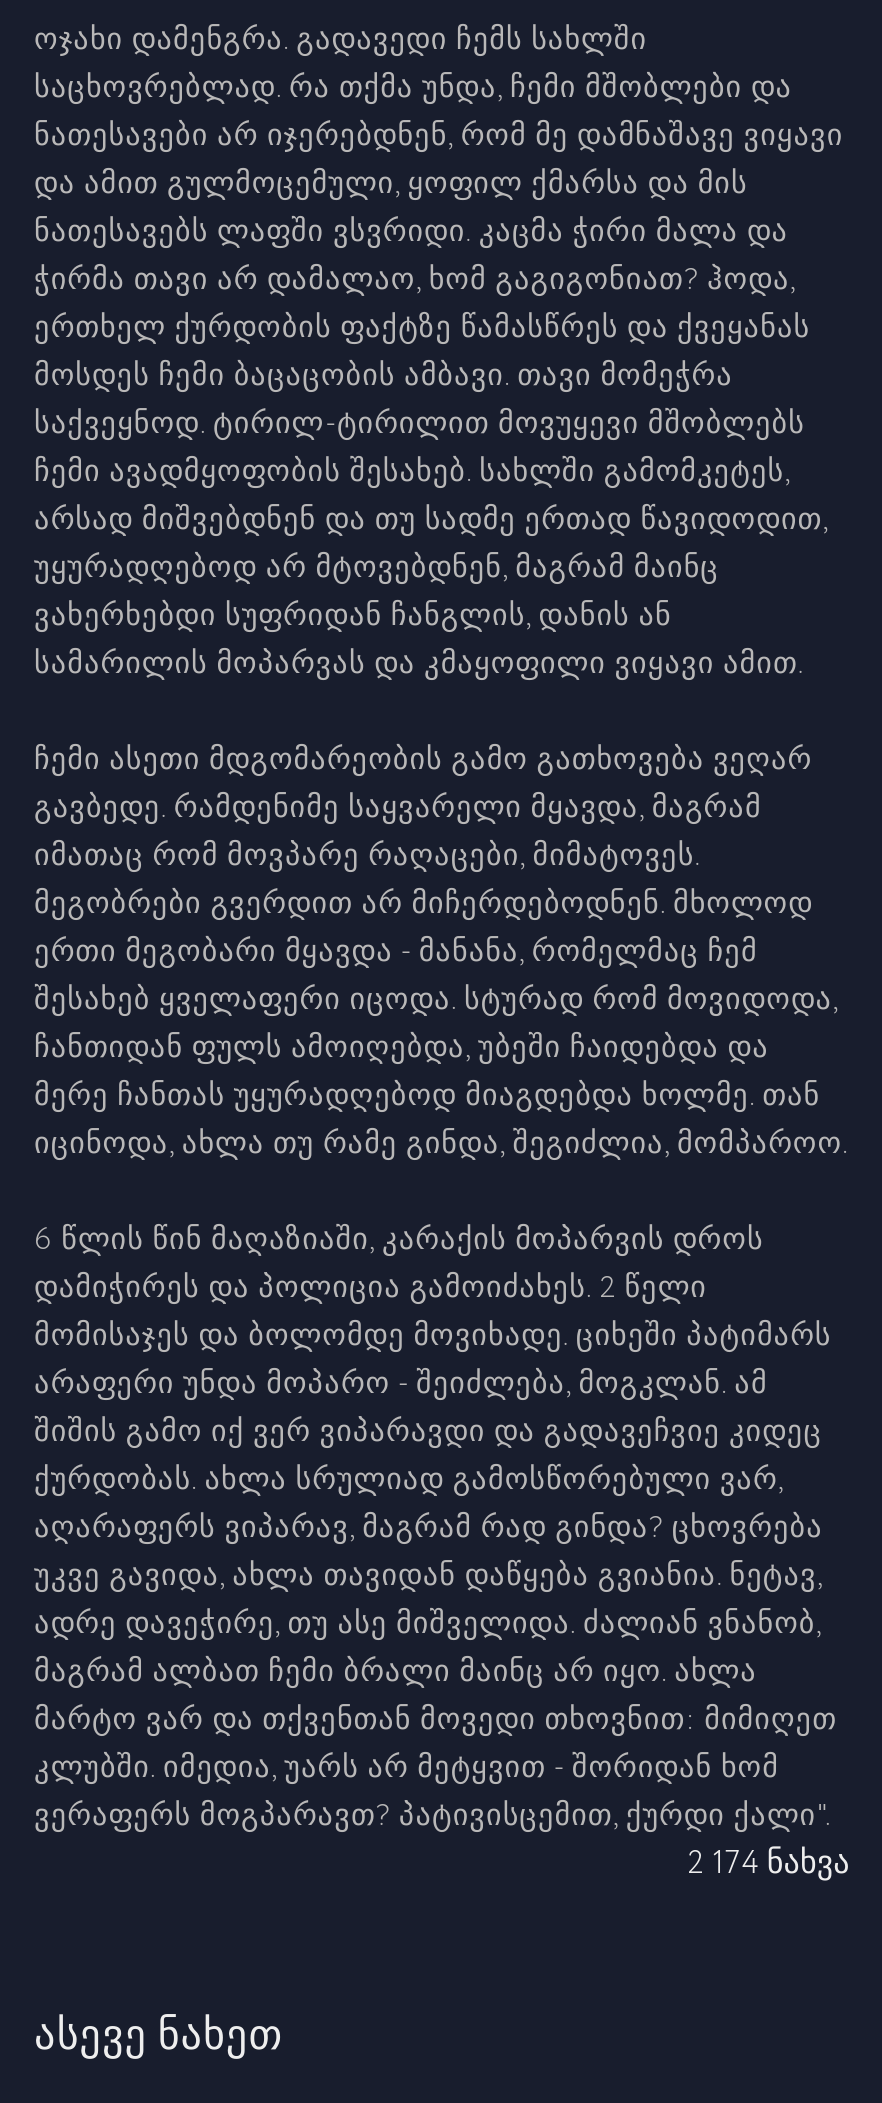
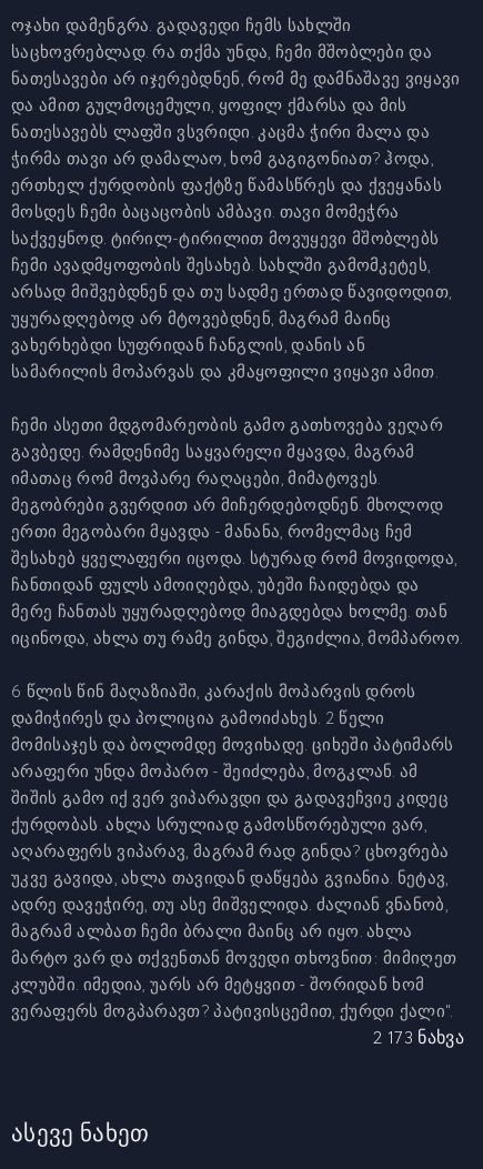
[687,1841,850,1887] 2 174 ნახვა -> [374,1026,464,1051] 2 173 ნახვა

